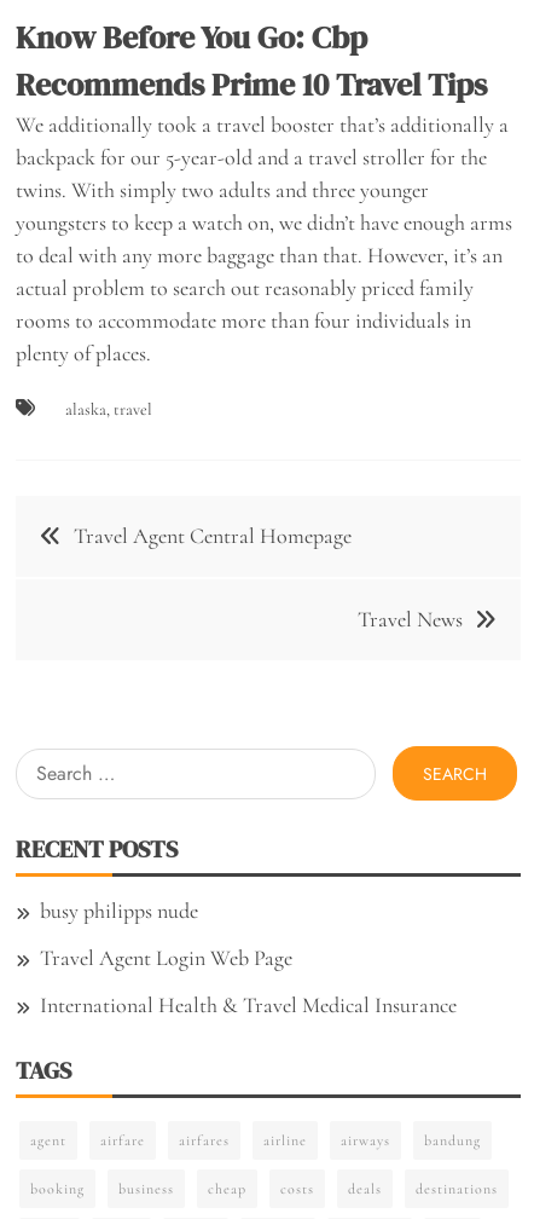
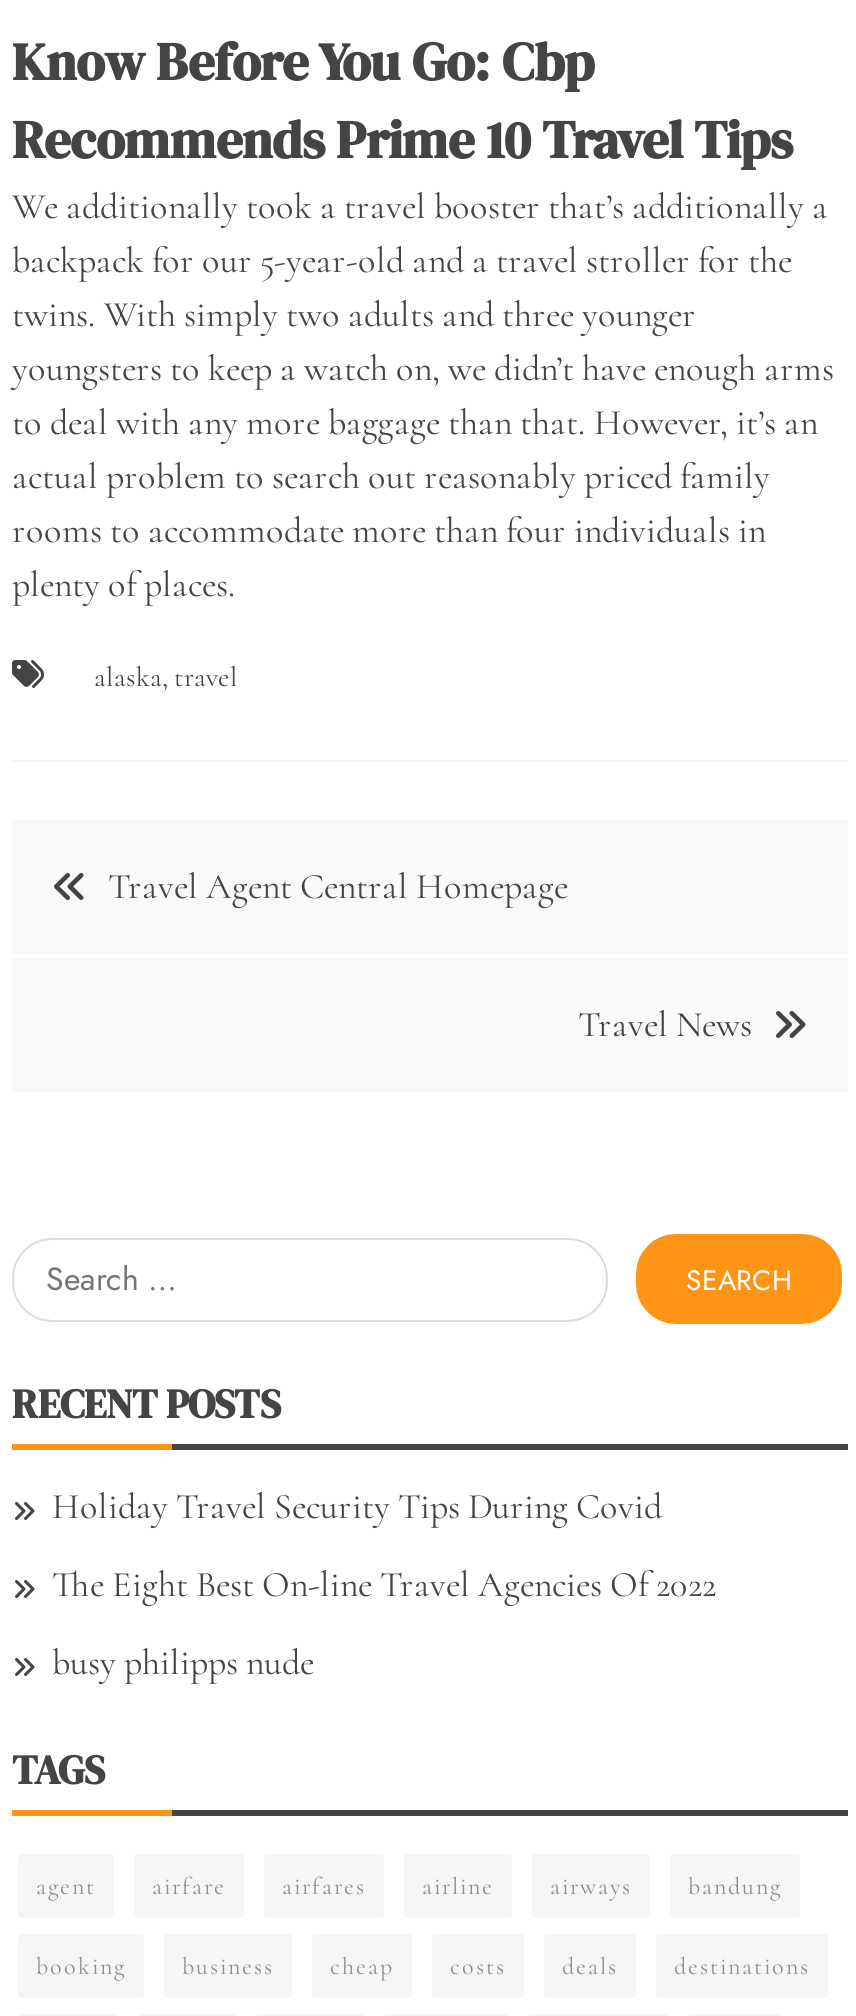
none -> [52,1484,716,1606] Holiday Travel Security Tips During Covid | The Eight Best On-line Travel Agencies Of 2022
moved [40,898,198,924] -> [52,1640,314,1684]: busy philipps nude
[40,945,457,1018] Travel Agent Login Web Page | International Health & Travel Medical Insurance -> none

